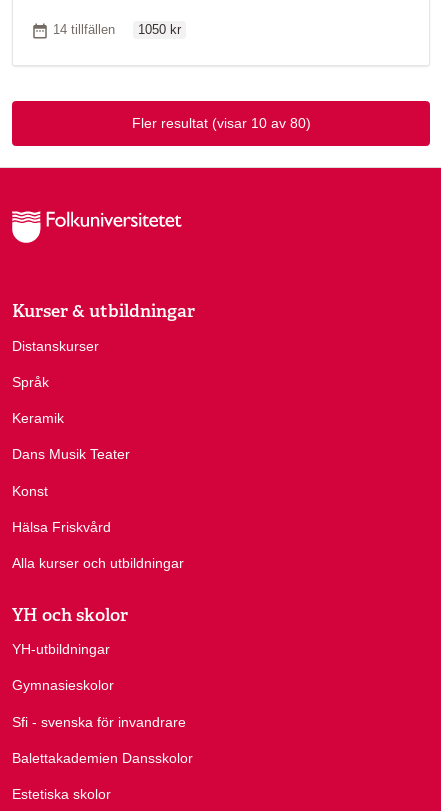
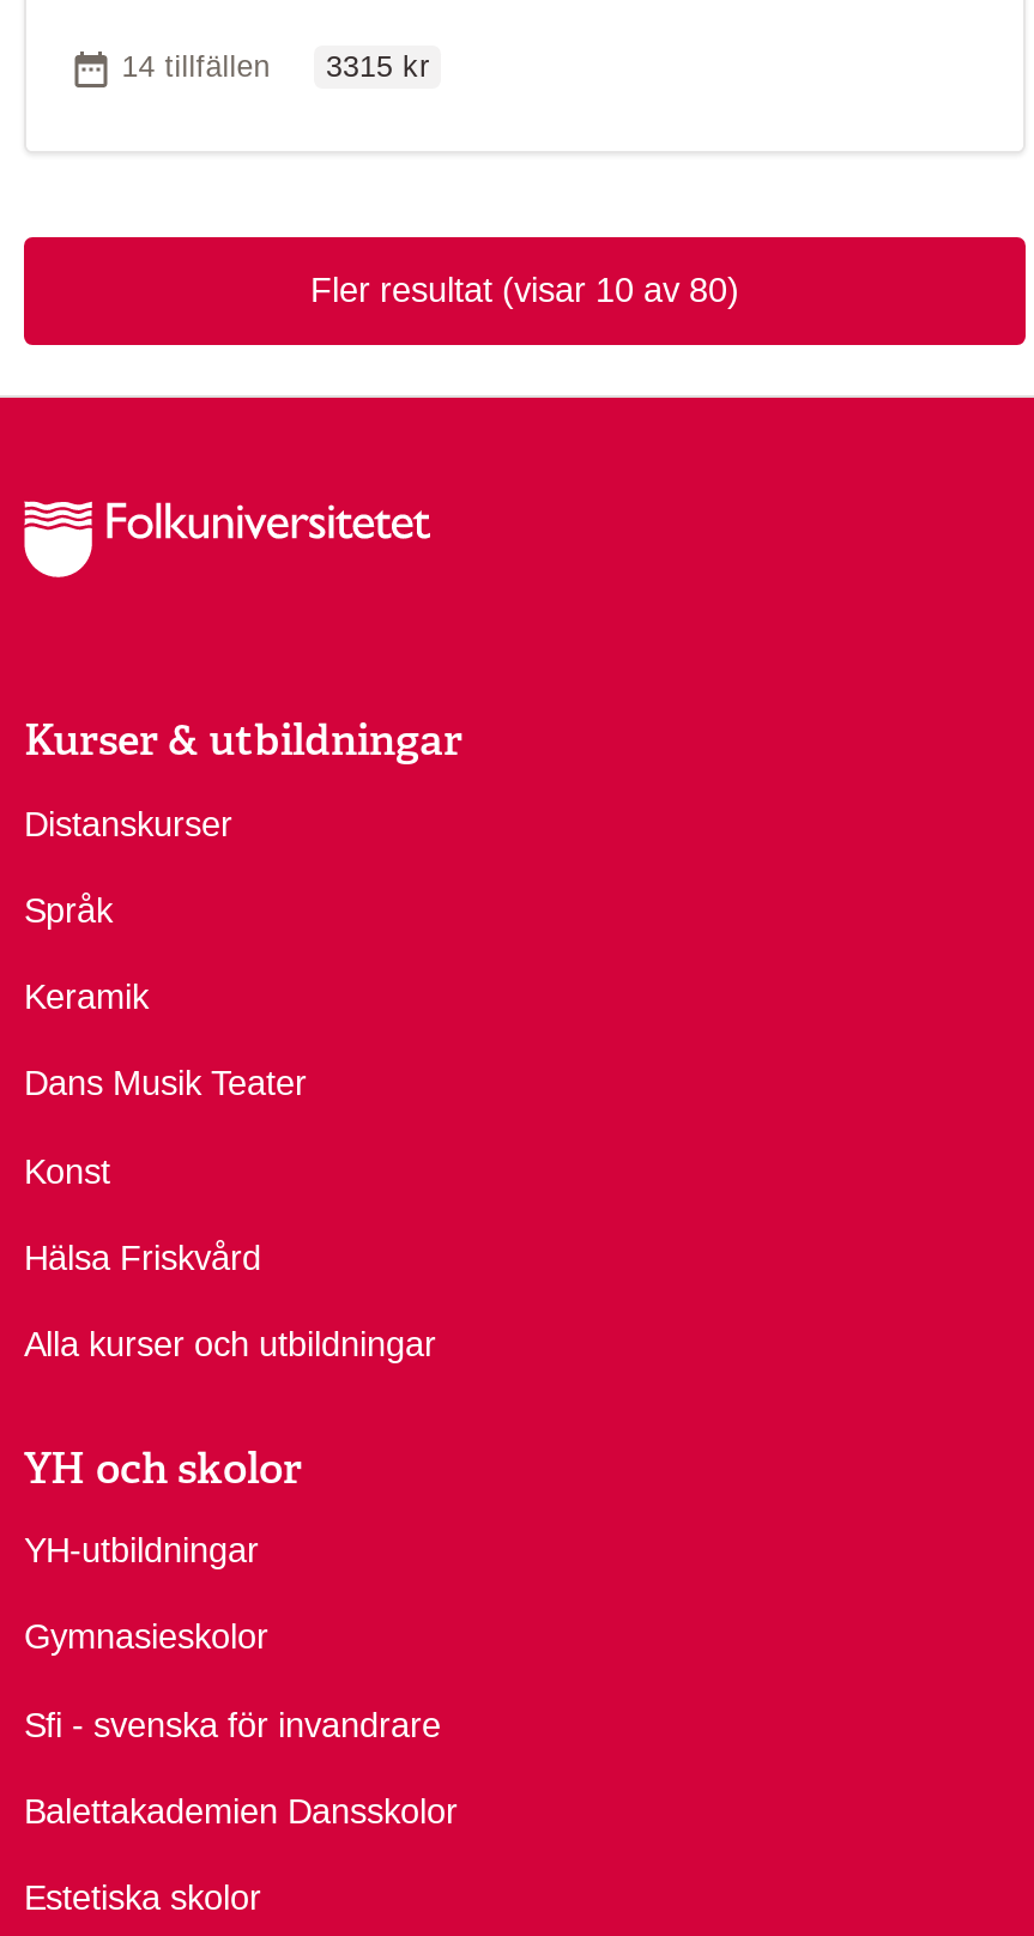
[138,23,181,37] 1050 kr -> [326,50,429,84] 3315 kr

